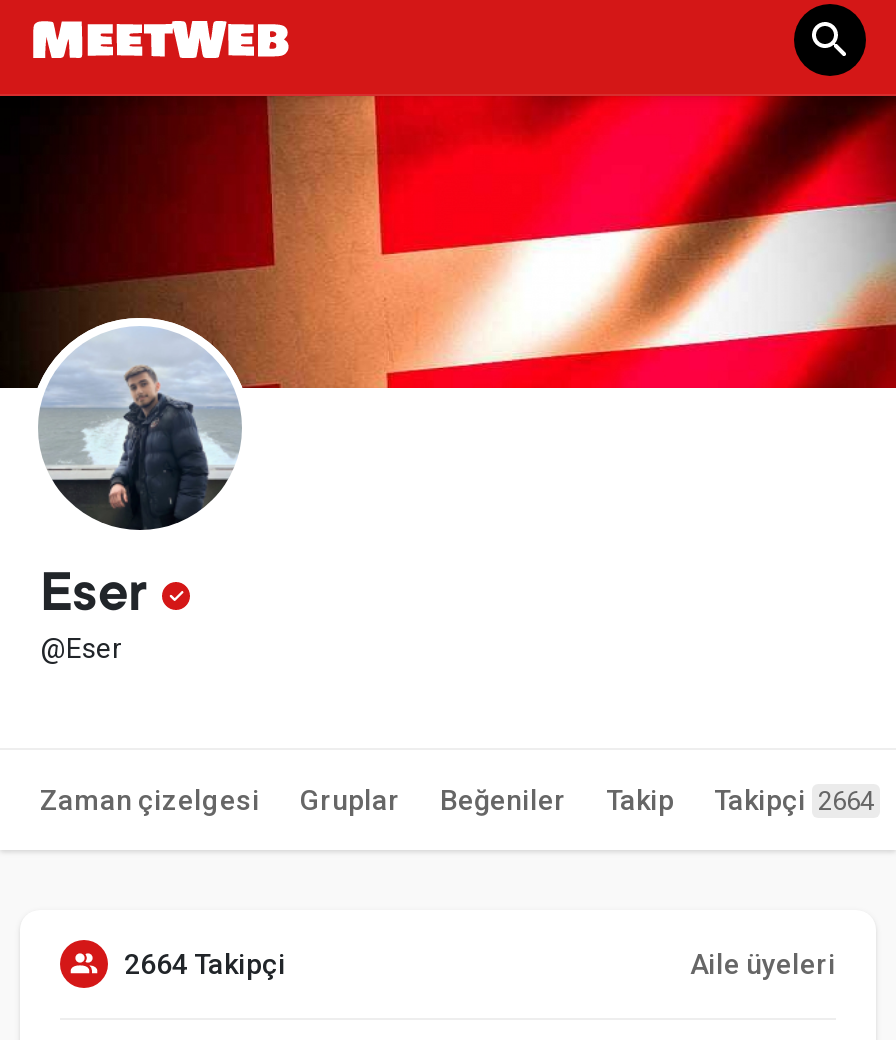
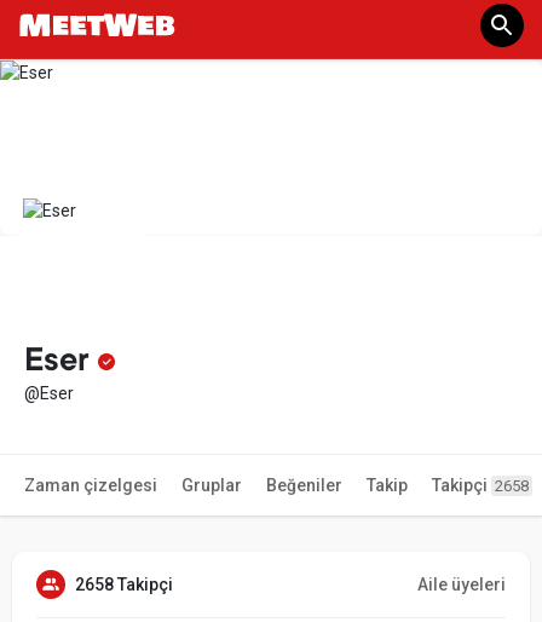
[6,94,890,532] [image] -> none
[40,785,874,817] Zaman çizelgesi Gruplar Beğeniler Takip Takipçi 2664 -> [24,476,529,496] Zaman çizelgesi Gruplar Beğeniler Takip Takipçi 2658
[124,949,286,981] 2664 Takipçi -> [75,575,173,595] 2658 Takipçi

